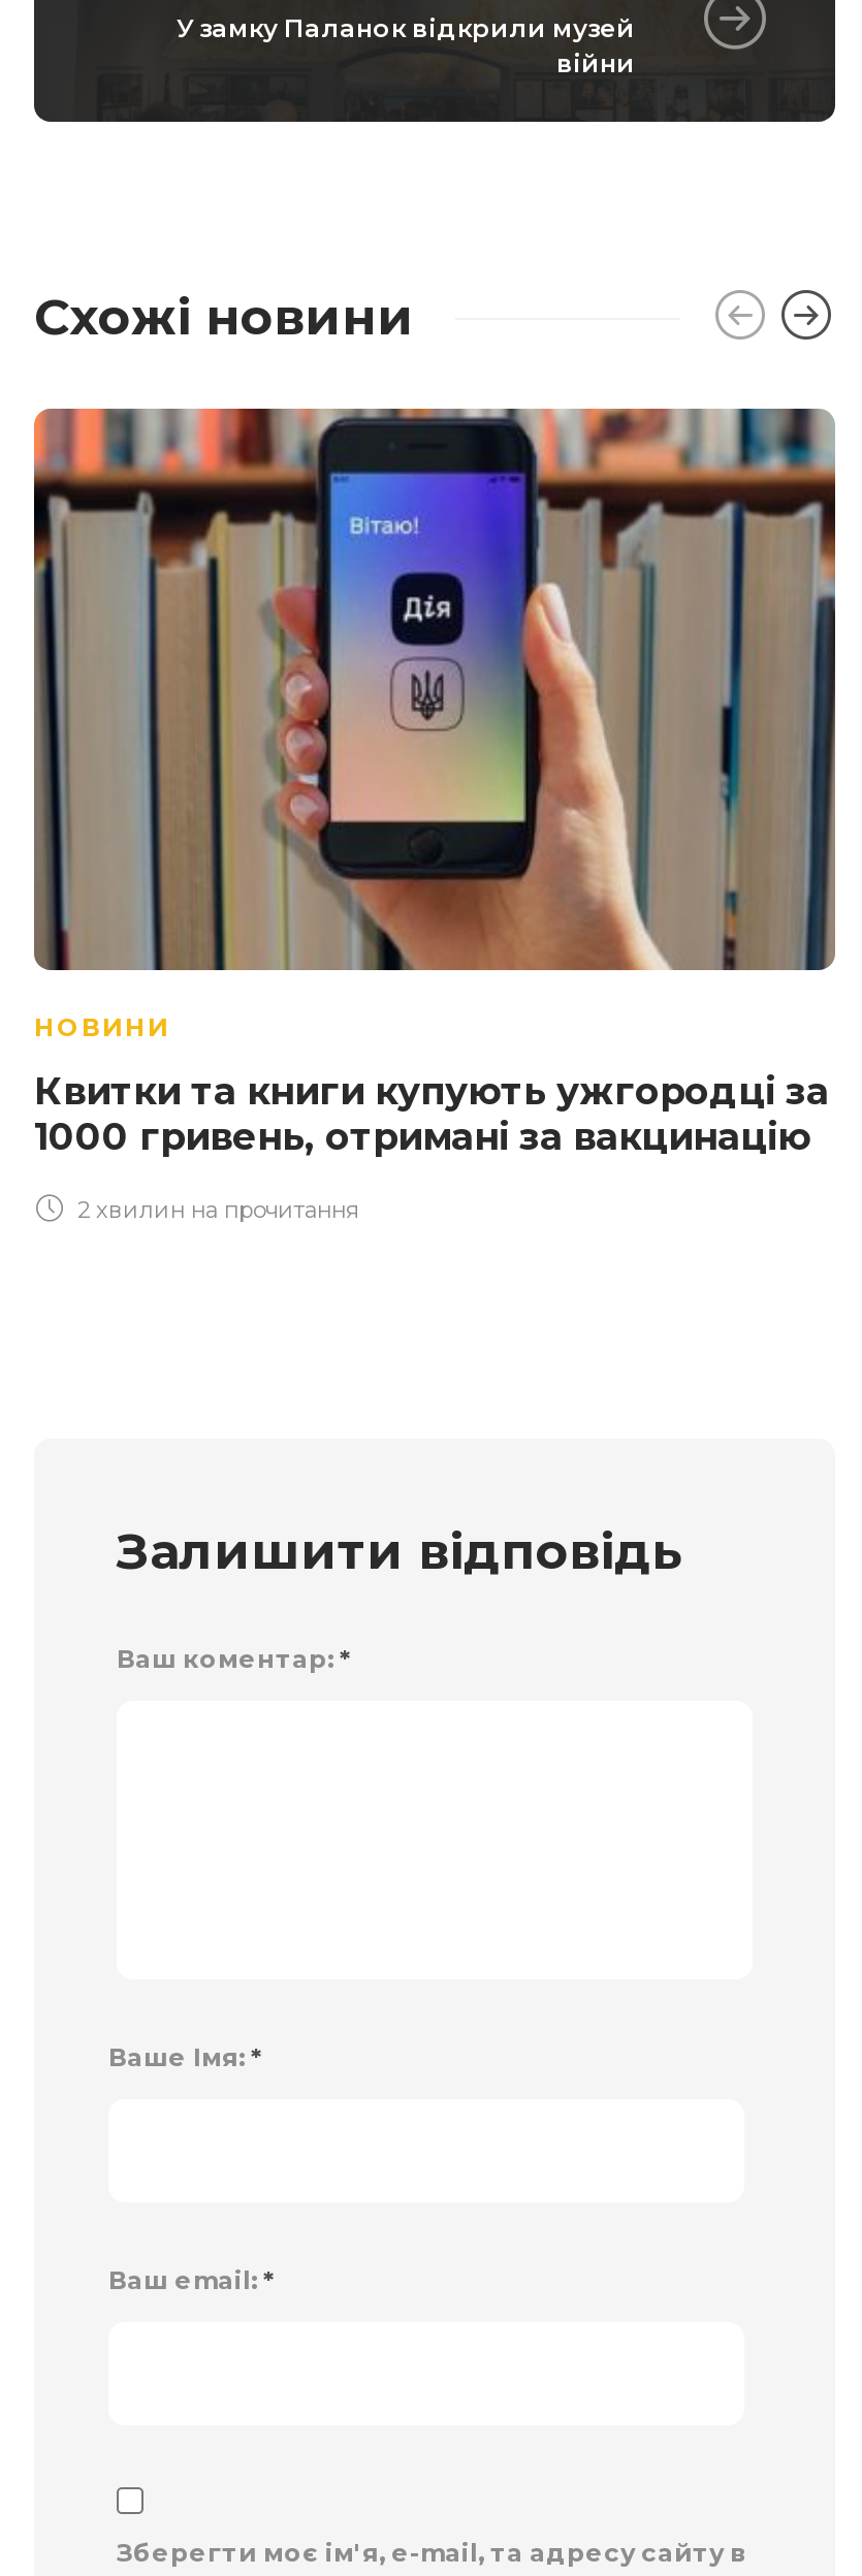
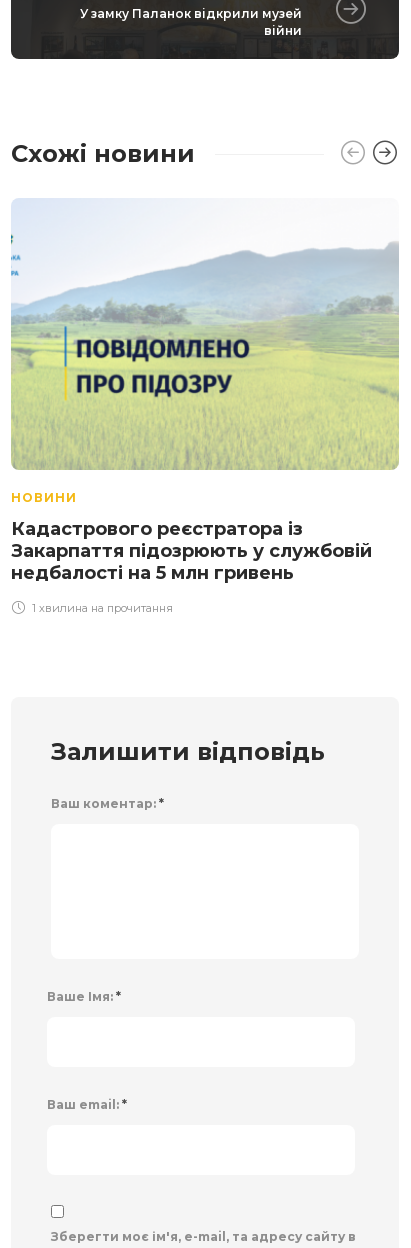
[32,407,837,972] [image] -> [10,198,399,470] [image]
[34,1069,829,1160] Квитки та книги купують ужгородці за | 1000 гривень, отримані за вакцинацію -> [11,518,372,584] Кадастрового реєстратора із | Закарпаття підозрюють у службовій | недбалості на 5 млн гривень
[71,1195,360,1224] 2 хвилин на прочитання -> [29,601,173,615] 1 хвилина на прочитання

